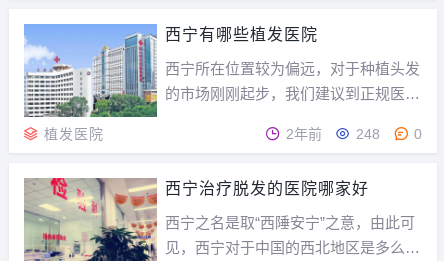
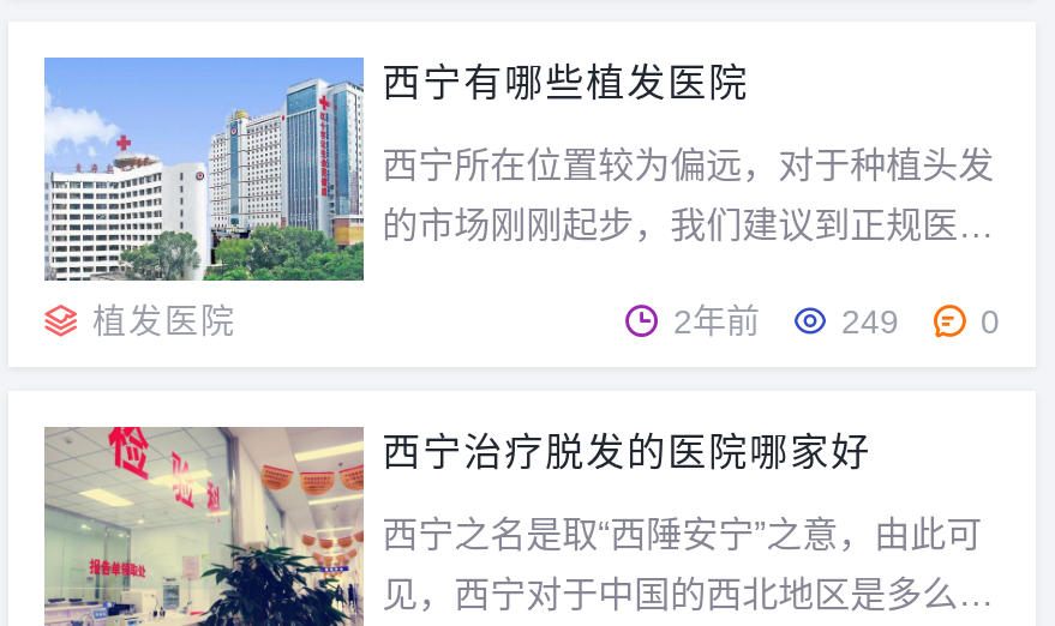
[356,126,380,142] 248 -> [841,301,899,340] 249

